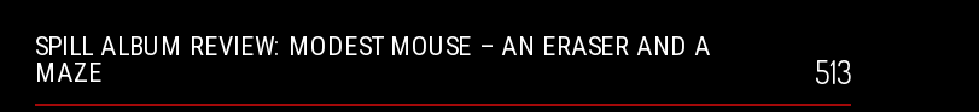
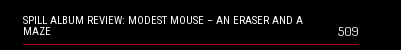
[815,53,851,91] 513 -> [338,23,359,39] 509

